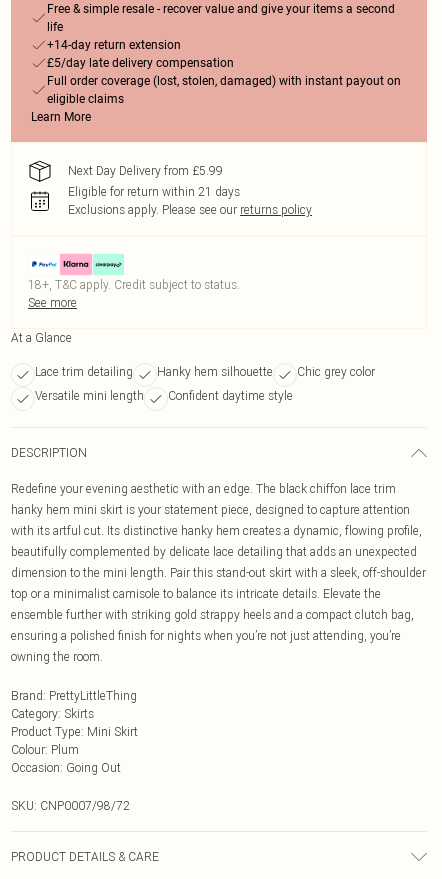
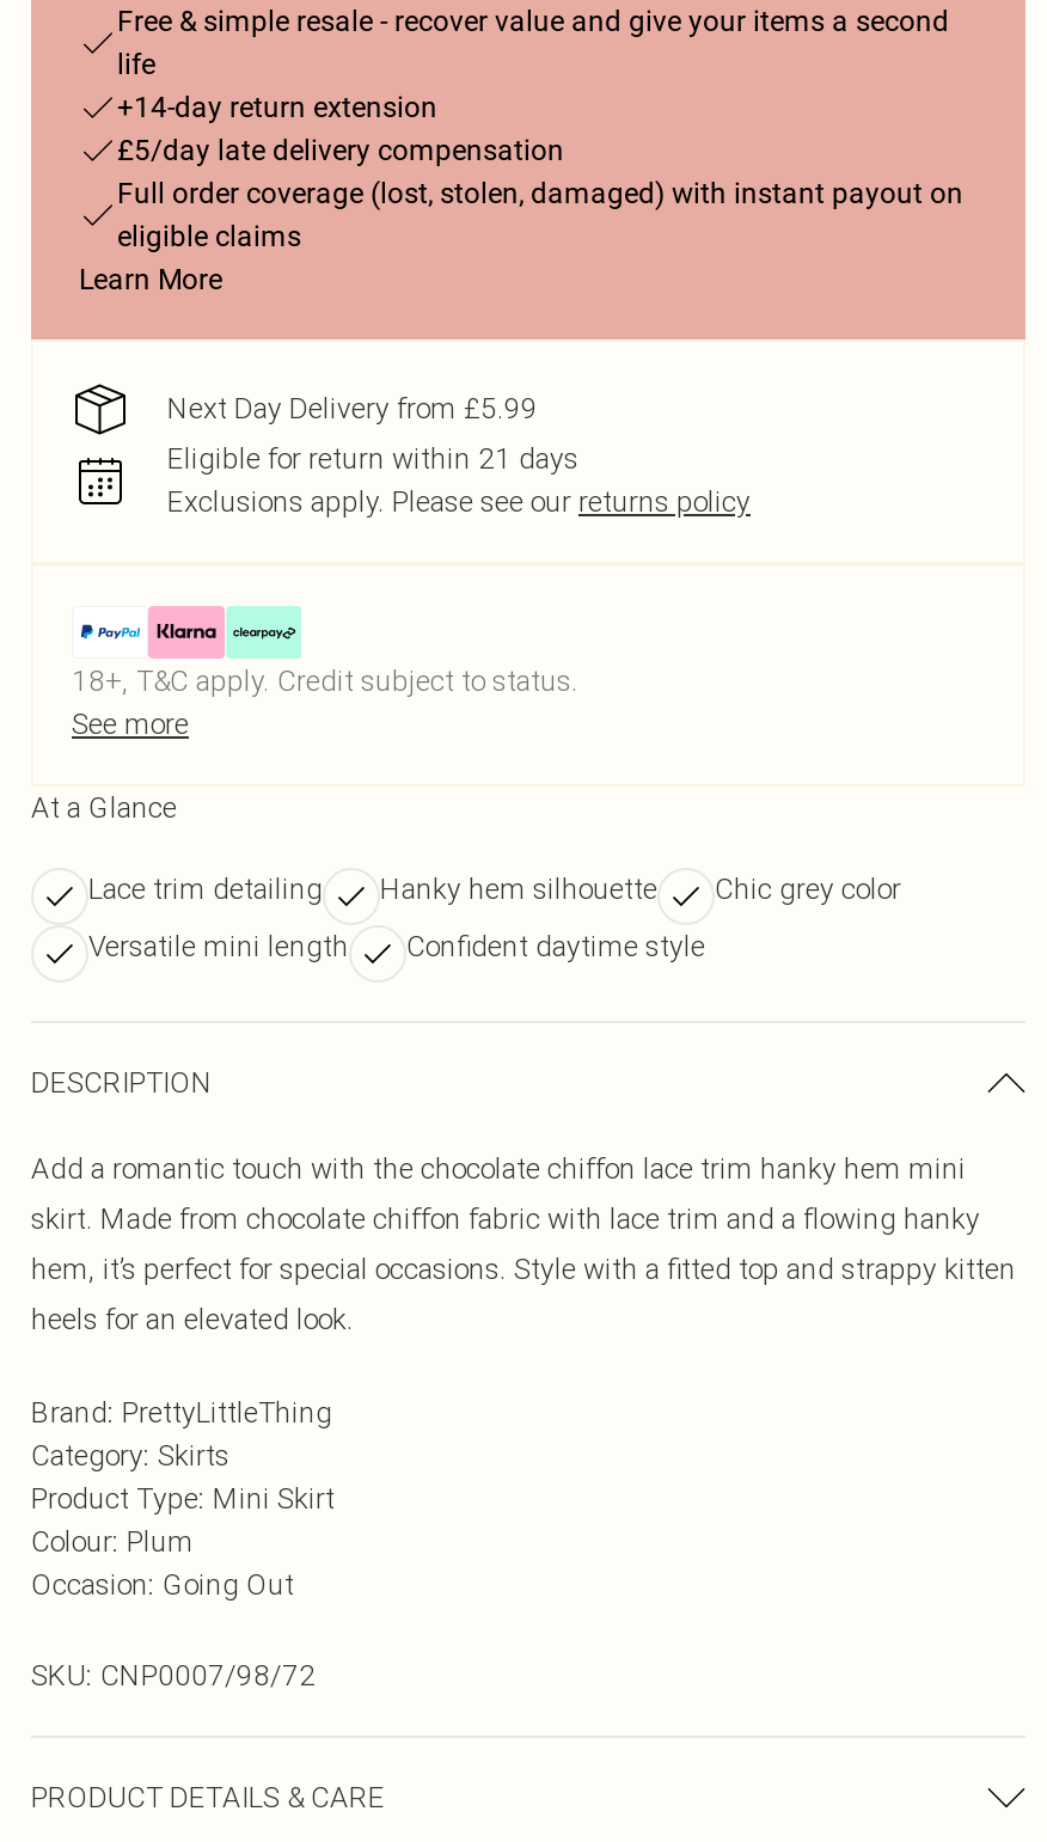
[11,481,426,664] Redefine your evening aesthetic with an edge. The black chiffon lace trim | hanky hem mini skirt is your statement piece, designed to capture attention | with its artful cut. Its distinctive hanky hem creates a dynamic, flowing profile, | beautifully complemented by delicate lace detailing that adds an unexpected | dimension to the mini length. Pair this stand-out skirt with a sleek, off-shoulder | top or a minimalist camisole to balance its intricate details. Elevate the | ensemble further with striking gold strappy heels and a compact clutch bag, | ensuring a polished finish for nights when you’re not just attending, you’re | owning the room. -> [31,1150,1016,1336] Add a romantic touch with the chocolate chiffon lace trim hanky hem mini | skirt. Made from chocolate chiffon fabric with lace trim and a flowing hanky | hem, it’s perfect for special occasions. Style with a fitted top and strappy kitten | heels for an elevated look.

